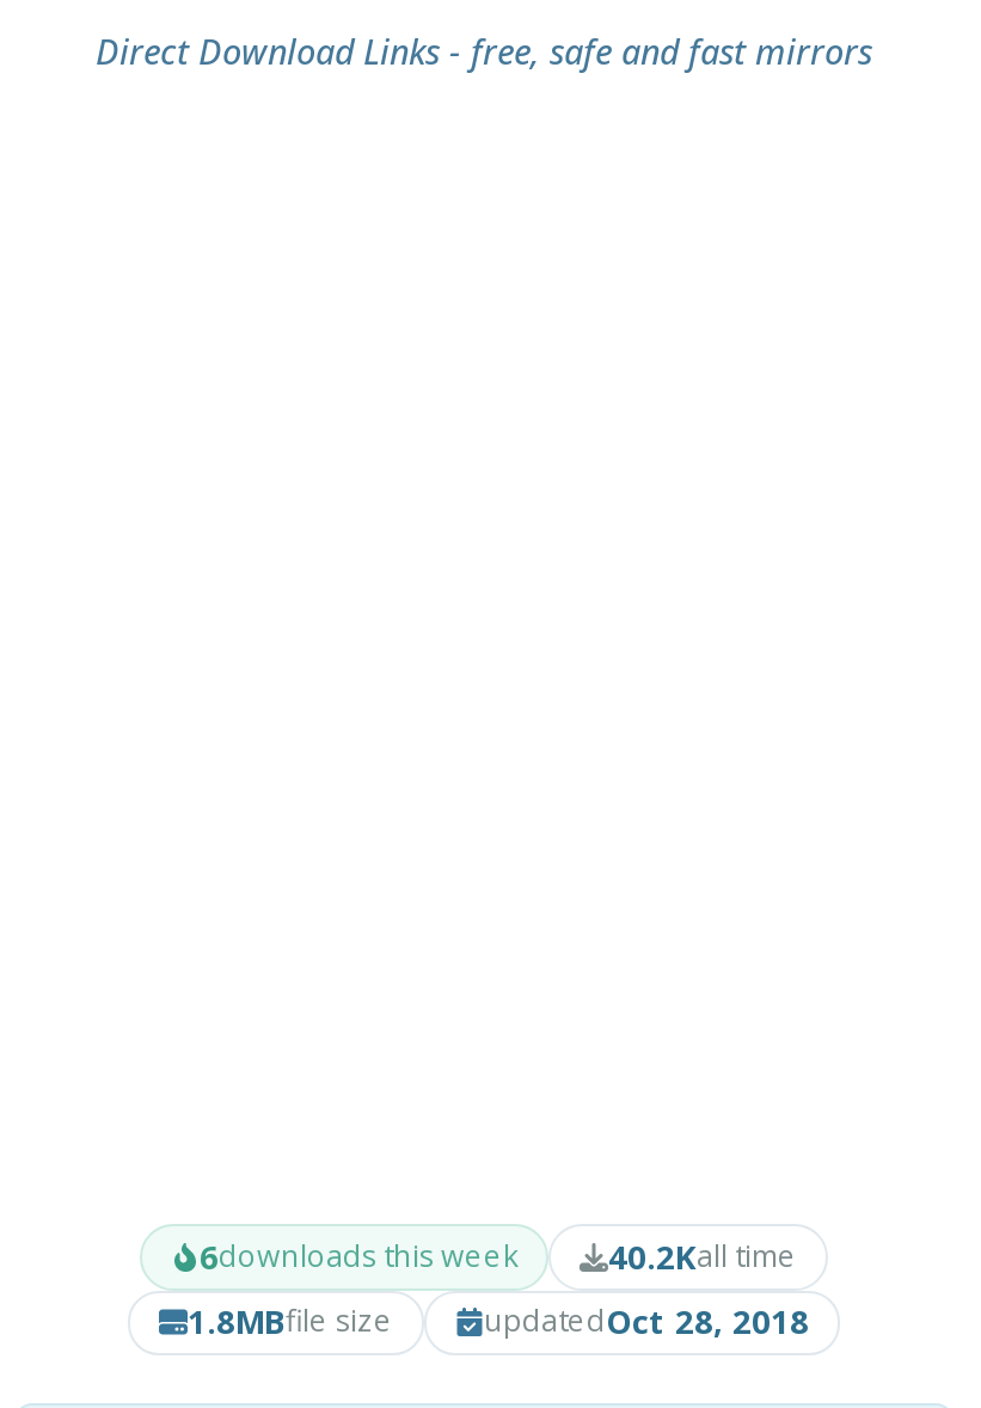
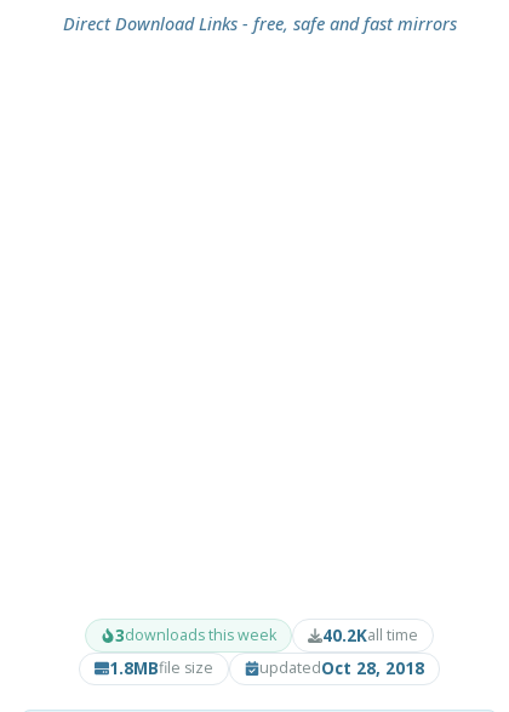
[200,1233,517,1278] 6downloads this week -> [115,623,276,646] 3downloads this week

